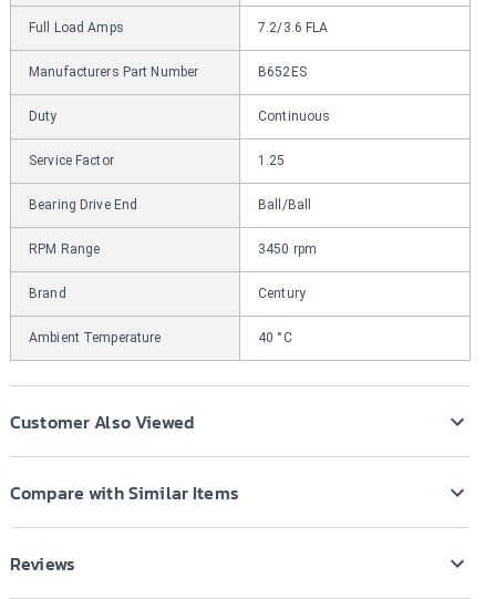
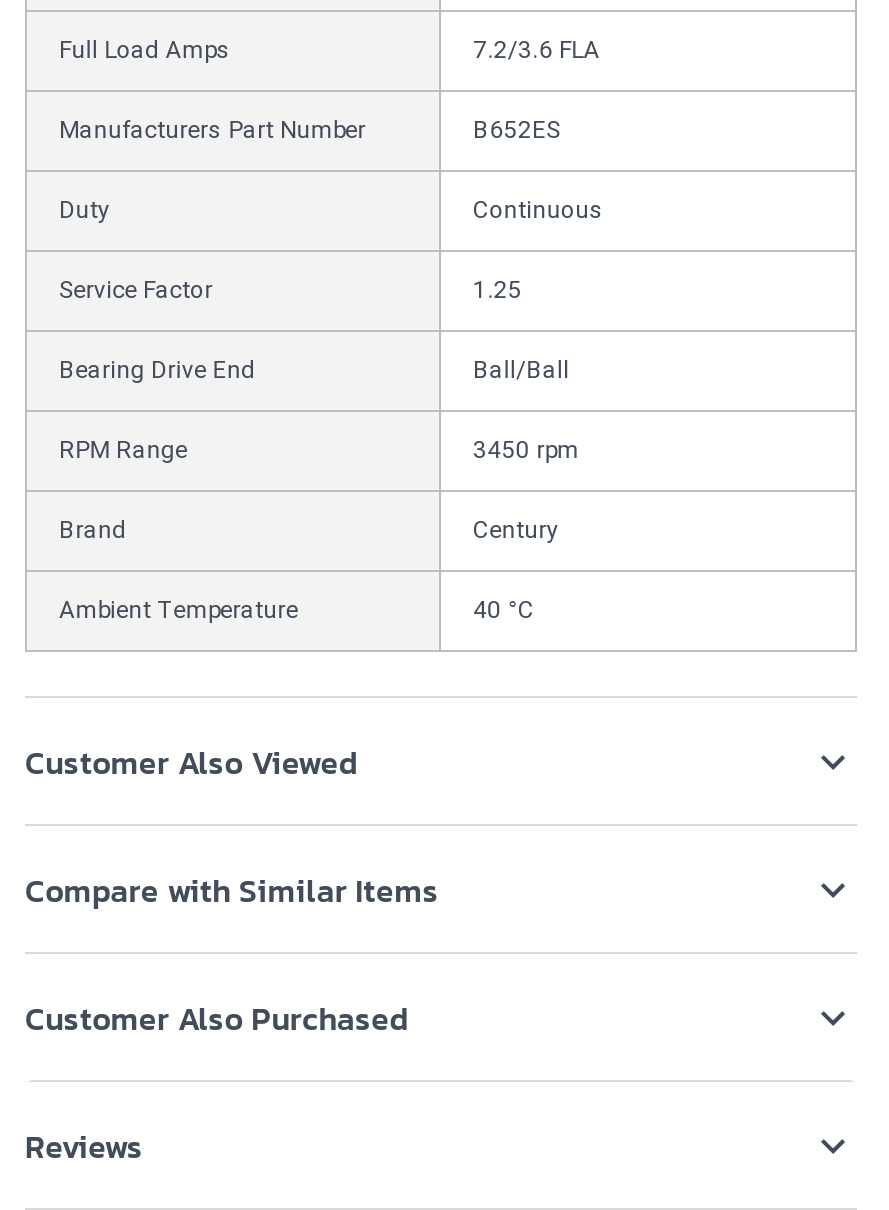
none -> [25,993,408,1041] Customer Also Purchased

